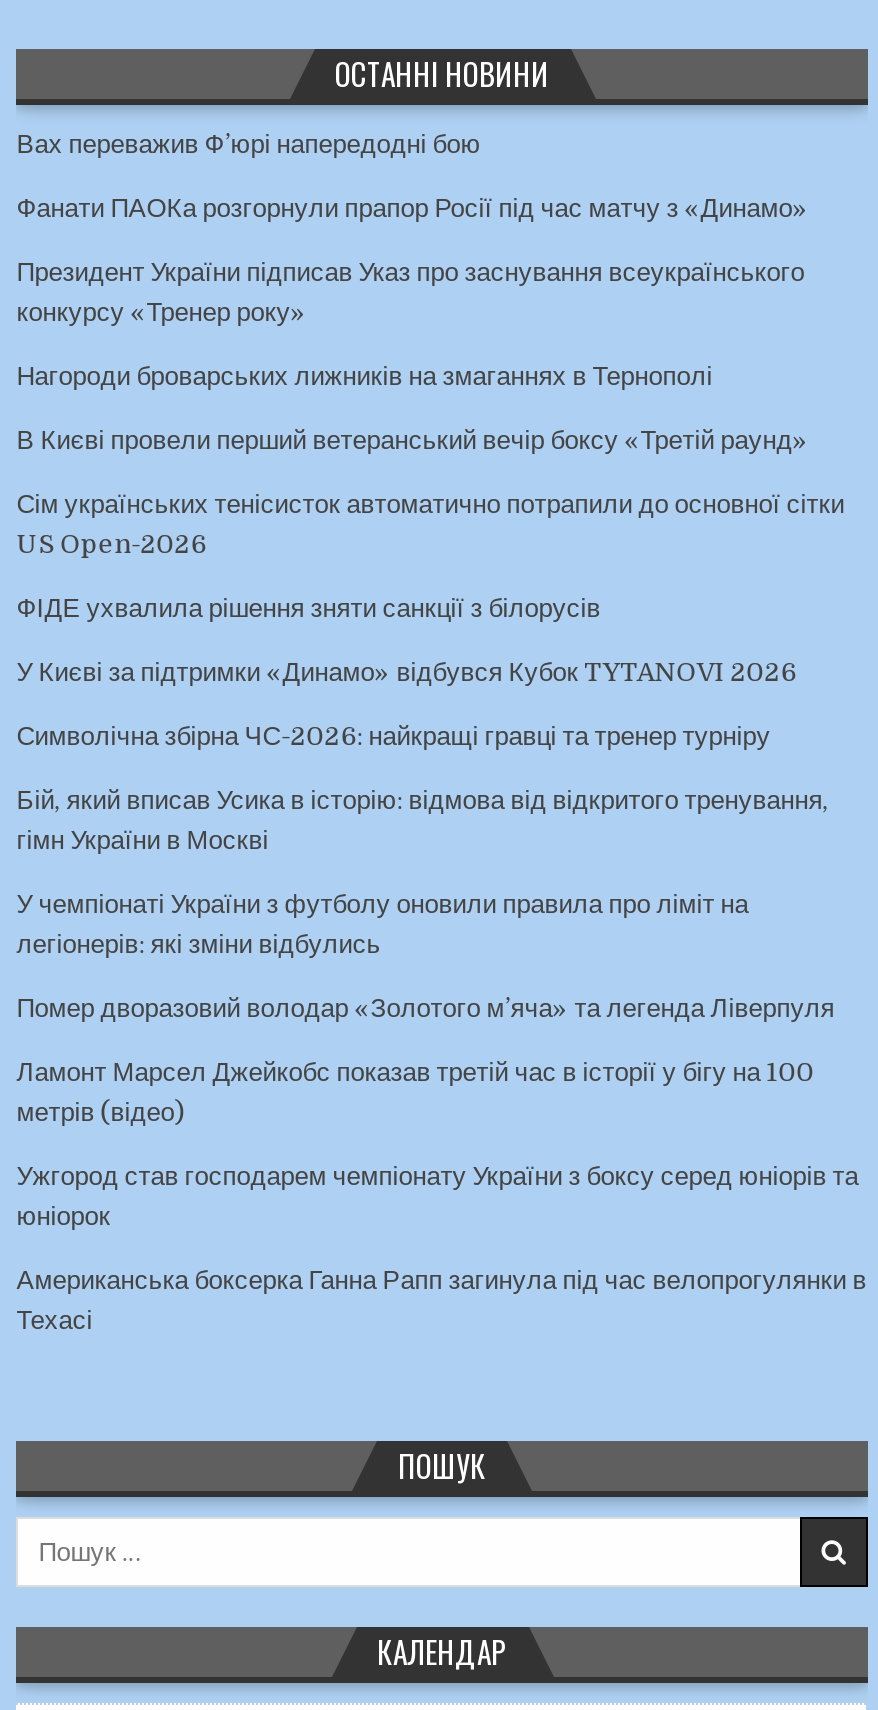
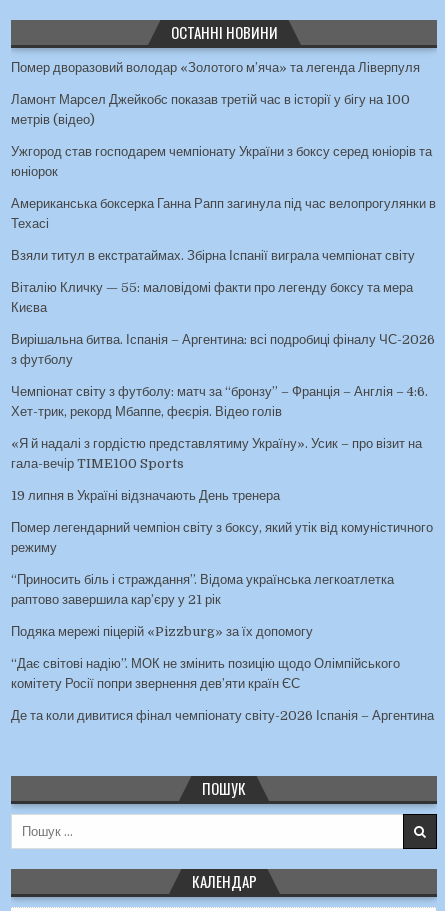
[16,129,844,959] Вах переважив Ф’юрі напередодні бою | Фанати ПАОКа розгорнули прапор Росії під час матчу з «Динамо» | Президент України підписав Указ про заснування всеукраїнського | конкурсу «Тренер року» | Нагороди броварських лижників на змаганнях в Тернополі | В Києві провели перший ветеранський вечір боксу «Третій раунд» | Сім українських тенісисток автоматично потрапили до основної сітки | US Open-2026 | ФІДЕ ухвалила рішення зняти санкції з білорусів | У Києві за підтримки «Динамо» відбувся Кубок TYTANOVI 2026 | Символічна збірна ЧС-2026: найкращі гравці та тренер турніру | Бій, який вписав Усика в історію: відмова від відкритого тренування, | гімн України в Москві | У чемпіонаті України з футболу оновили правила про ліміт на | легіонерів: які зміни відбулись -> none
moved [16,993,866,1335] -> [11,60,436,231]: Помер дворазовий володар «Золотого м’яча» та легенда Ліверпуля | Ламонт Марсел Джейкобс показав третій час в історії у бігу на 100 | метрів (відео) | Ужгород став господарем чемпіонату України з боксу серед юніорів та | юніорок | Американська боксерка Ганна Рапп загинула під час велопрогулянки в | Техасі
none -> [11,248,435,723] Взяли титул в екстратаймах. Збірна Іспанії виграла чемпіонат світу | Віталію Кличку — 55: маловідомі факти про легенду боксу та мера | Києва | Вирішальна битва. Іспанія – Аргентина: всі подробиці фіналу ЧС-2026 | з футболу | Чемпіонат світу з футболу: матч за “бронзу” – Франція – Англія – 4:6. | Хет-трик, рекорд Мбаппе, феєрія. Відео голів | «Я й надалі з гордістю представлятиму Україну». Усик – про візит на | гала-вечір TIME100 Sports | 19 липня в Україні відзначають День тренера | Помер легендарний чемпіон світу з боксу, який утік від комуністичного | режиму | “Приносить біль і страждання”. Відома українська легкоатлетка | раптово завершила кар’єру у 21 рік | Подяка мережі піцерій «Pizzburg» за їх допомогу | “Дає світові надію”. МОК не змінить позицію щодо Олімпійського | комітету Росії попри звернення дев’яти країн ЄС | Де та коли дивитися фінал чемпіонату світу-2026 Іспанія – Аргентина

